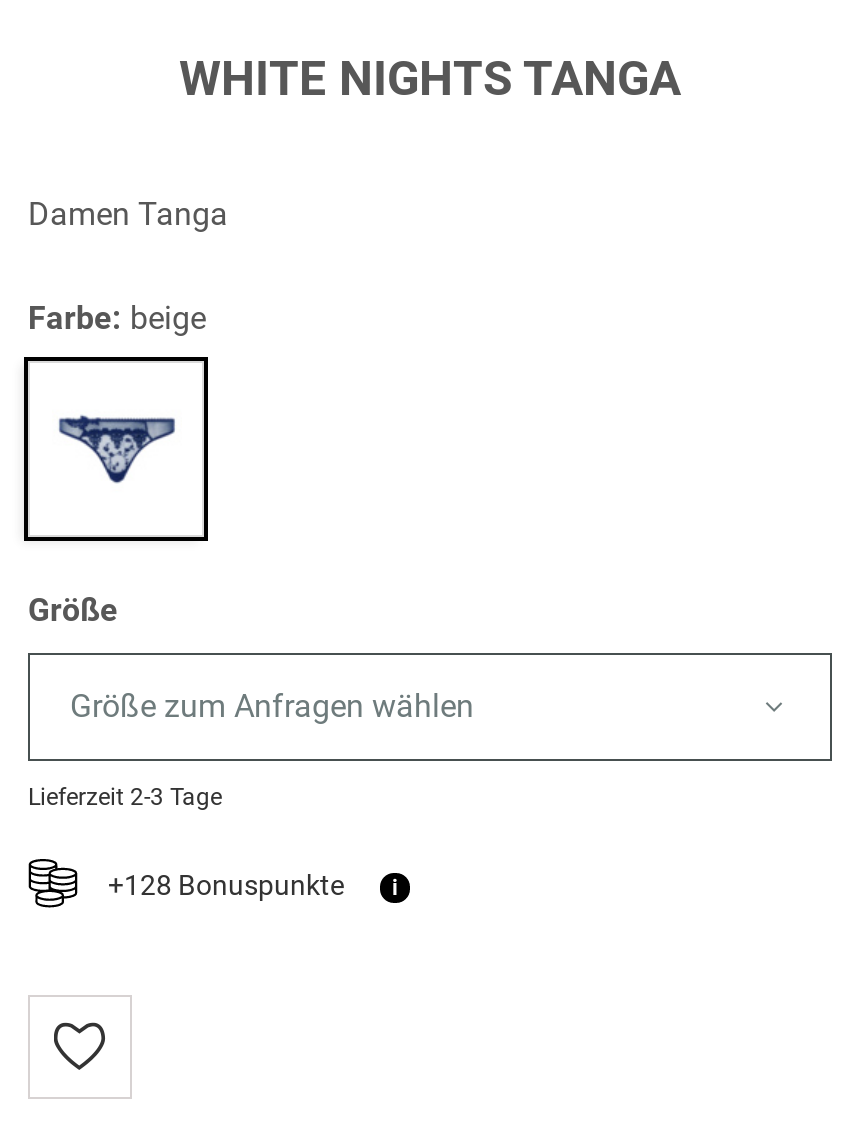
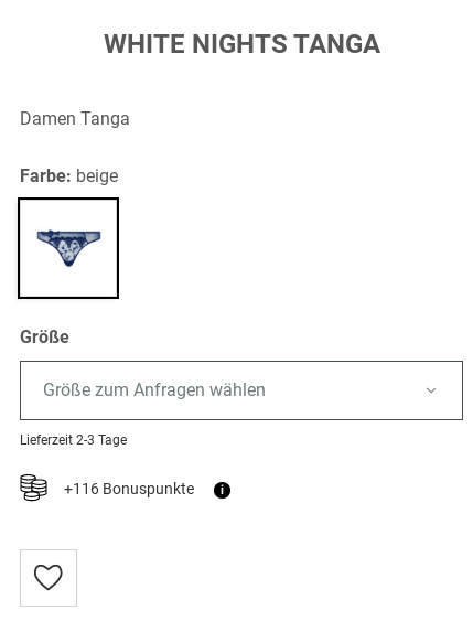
[108,869,344,901] +128 Bonuspunkte -> [64,480,194,497] +116 Bonuspunkte

